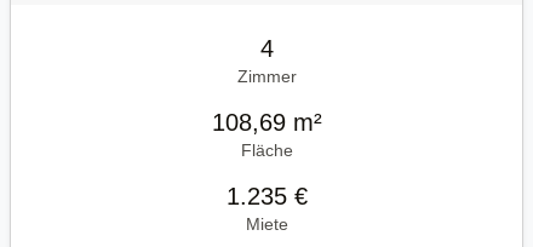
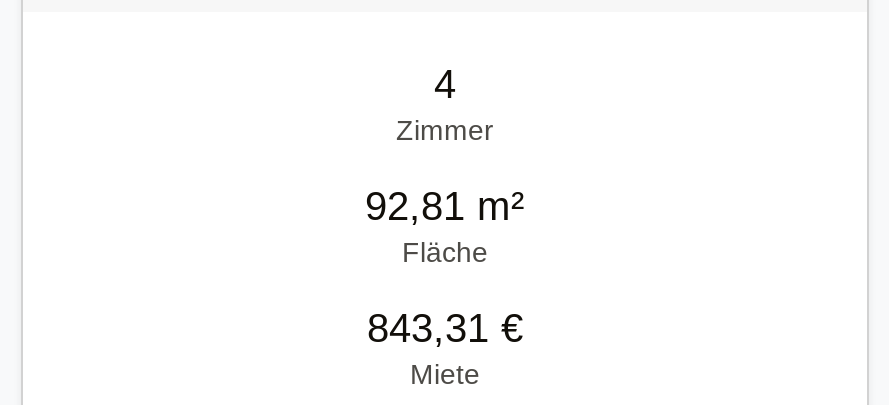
[211,109,322,136] 108,69 m² -> [365,183,525,227] 92,81 m²
[226,183,307,210] 1.235 € -> [367,305,523,349] 843,31 €

